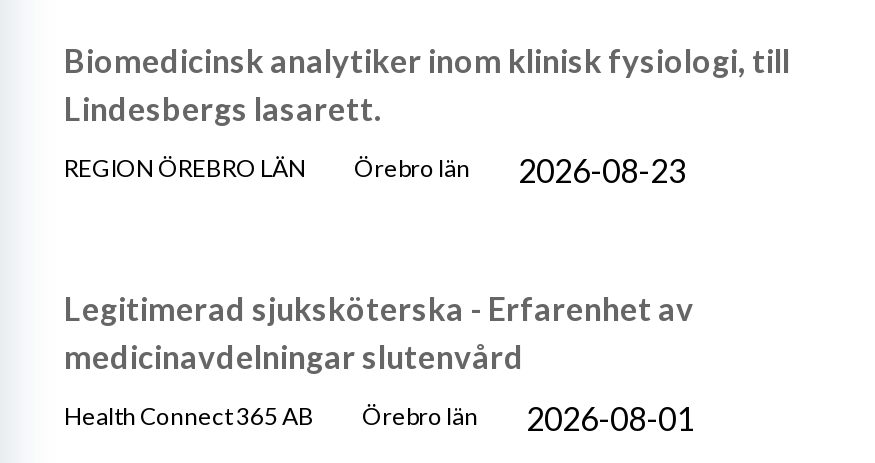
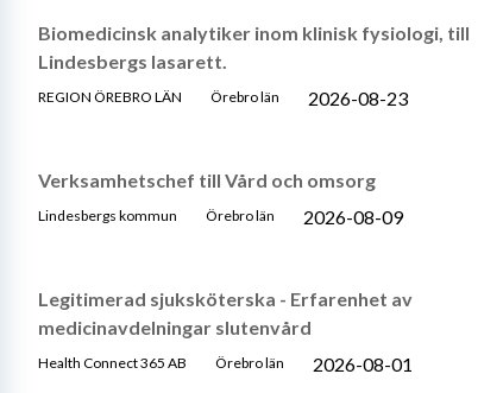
none -> [38,169,403,227] Verksamhetschef till Vård och omsorg | Lindesbergs kommun | Örebro län | 2026-08-09

